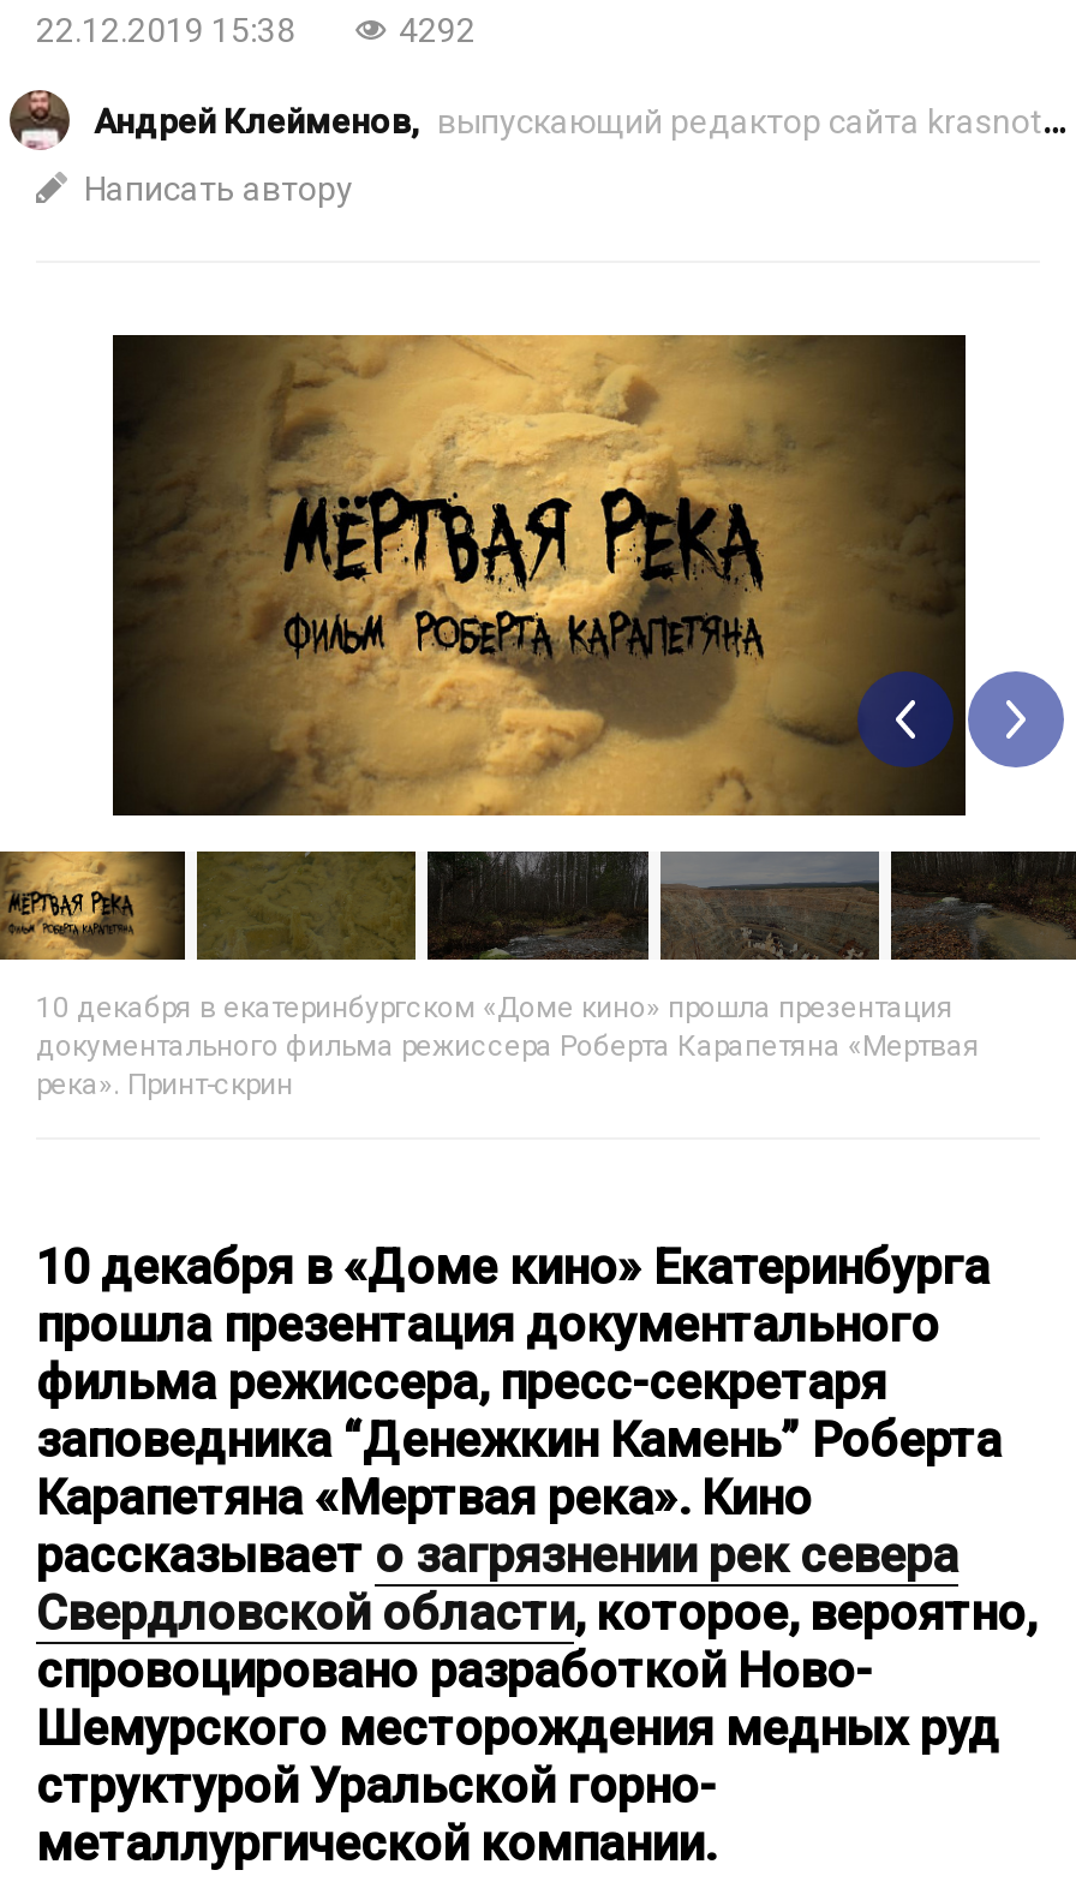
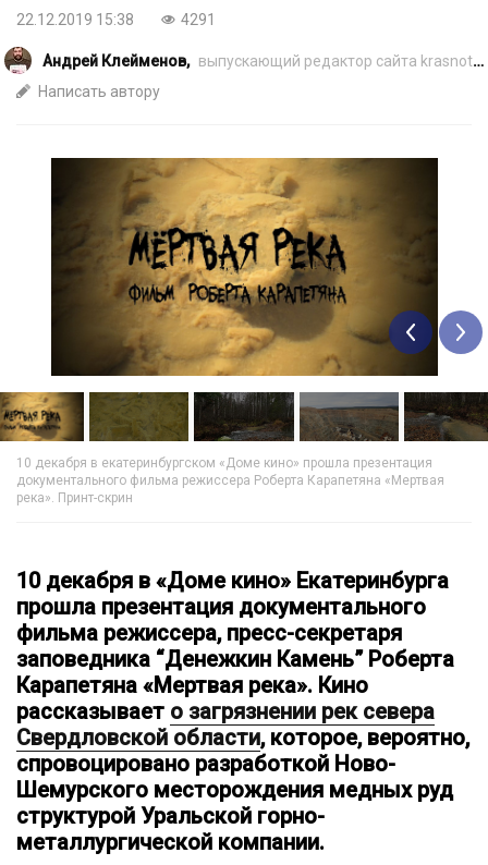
[399,11,476,49] 4292 -> [181,11,216,28] 4291

